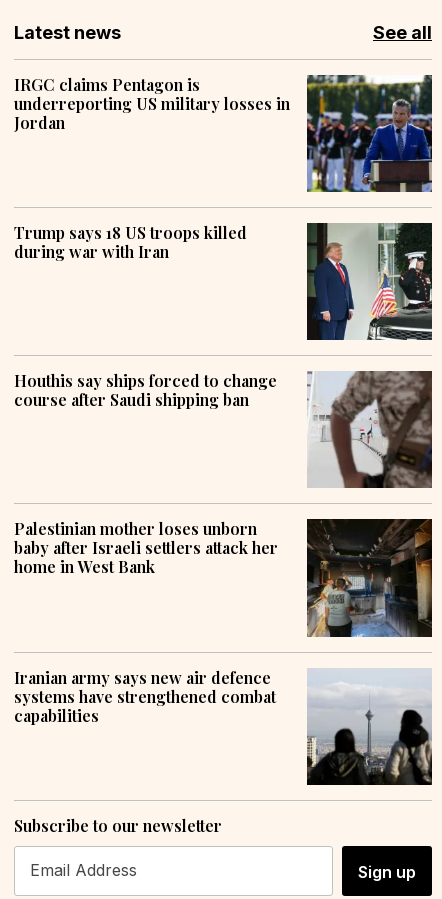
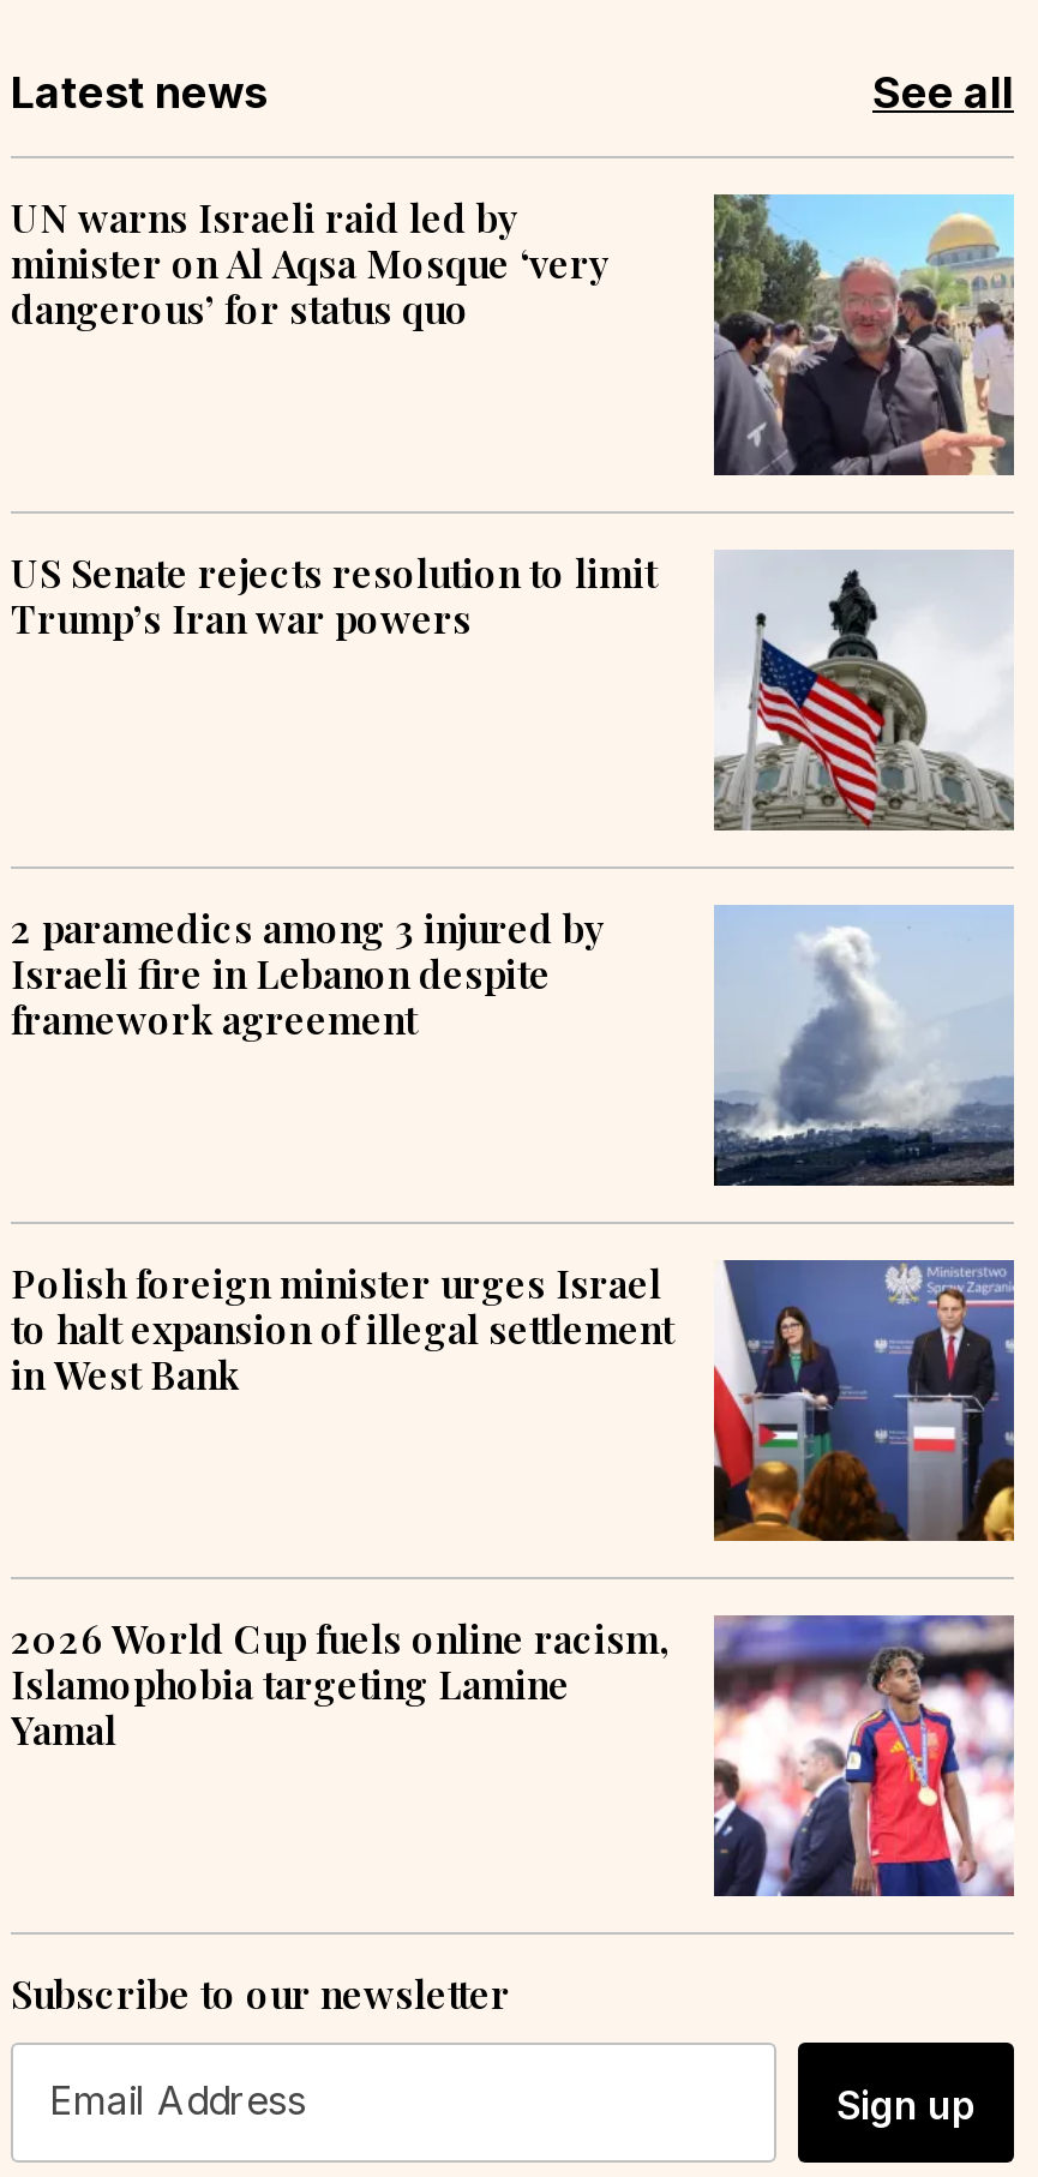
[14,74,290,133] IRGC claims Pentagon is | underreporting US military losses in | Jordan -> [11,192,611,333] UN warns Israeli raid led by | minister on Al Aqsa Mosque ‘very | dangerous’ for status quo
[307,74,433,193] [image] -> [712,193,1014,476] [image]
[14,222,247,262] Trump says 18 US troops killed | during war with Iran -> [11,547,656,643] US Senate rejects resolution to limit | Trump’s Iran war powers
[306,222,433,340] [image] -> [714,548,1014,832] [image]
[14,370,277,410] Houthis say ships forced to change | course after Saudi shipping ban -> [11,902,606,1044] 2 paramedics among 3 injured by | Israeli fire in Lebanon despite | framework agreement
[307,370,433,489] [image] -> [712,904,1016,1187] [image]
[14,518,433,638] [image] | Palestinian mother loses unborn | baby after Israeli settlers attack her | home in West Bank -> [11,1258,1016,1545] [image] | Polish foreign minister urges Israel | to halt expansion of illegal settlement | in West Bank
[14,666,433,786] [image] | Iranian army says new air defence | systems have strengthened combat | capabilities -> [11,1613,1016,1897] [image] | 2026 World Cup fuels online racism, | Islamophobia targeting Lamine | Yamal

